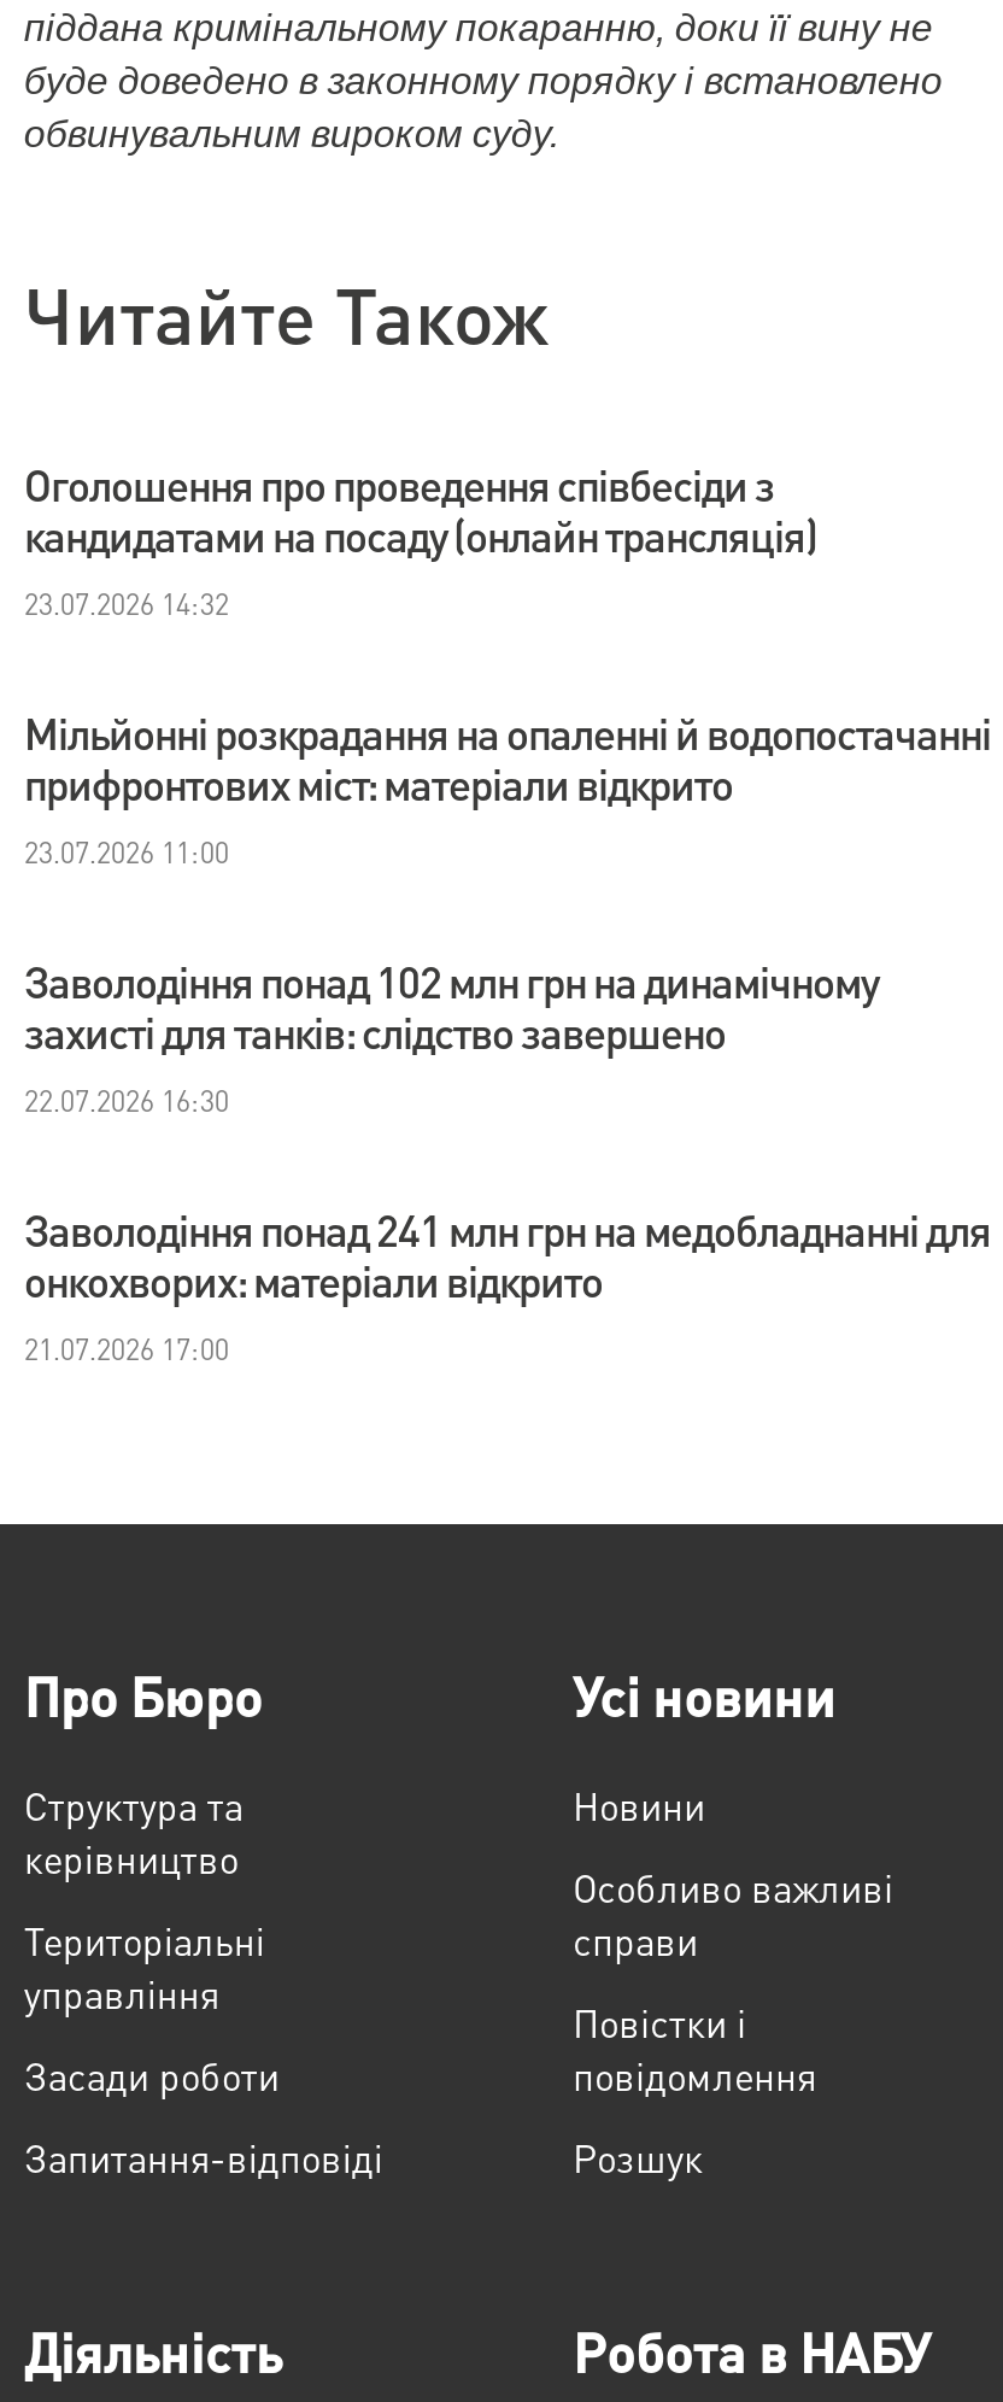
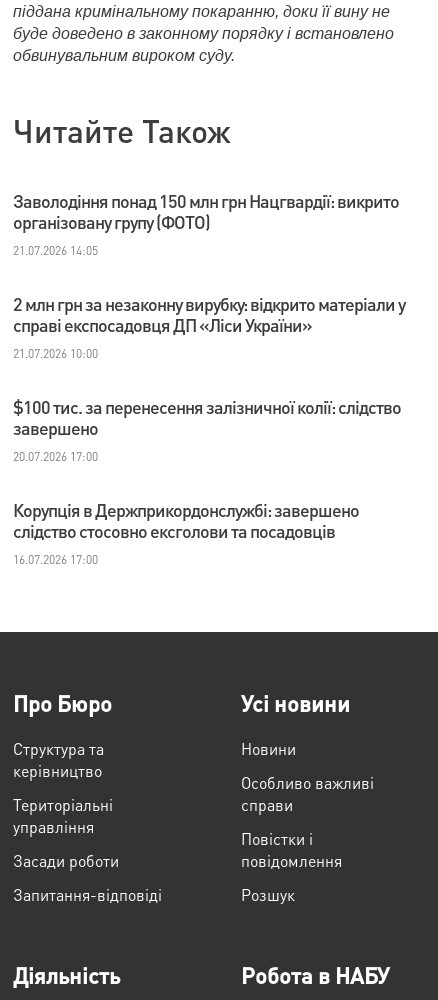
[24,456,817,622] Оголошення про проведення співбесіди з | кандидатами на посаду (онлайн трансляція) | 23.07.2026 14:32 -> [13,189,399,258] Заволодіння понад 150 млн грн Нацгвардії: викрито | організовану групу (ФОТО) | 21.07.2026 14:05
[24,704,991,871] Мільйонні розкрадання на опаленні й водопостачанні | прифронтових міст: матеріали відкрито | 23.07.2026 11:00 -> [13,292,405,361] 2 млн грн за незаконну вирубку: відкрито матеріали у | справі експосадовця ДП «Ліси України» | 21.07.2026 10:00
[24,953,877,1119] Заволодіння понад 102 млн грн на динамічному | захисті для танків: слідство завершено | 22.07.2026 16:30 -> [13,395,401,464] $100 тис. за перенесення залізничної колії: слідство | завершено | 20.07.2026 17:00
[24,1201,991,1367] Заволодіння понад 241 млн грн на медобладнанні для | онкохворих: матеріали відкрито | 21.07.2026 17:00 -> [13,498,359,567] Корупція в Держприкордонслужбі: завершено | слідство стосовно ексголови та посадовців | 16.07.2026 17:00

